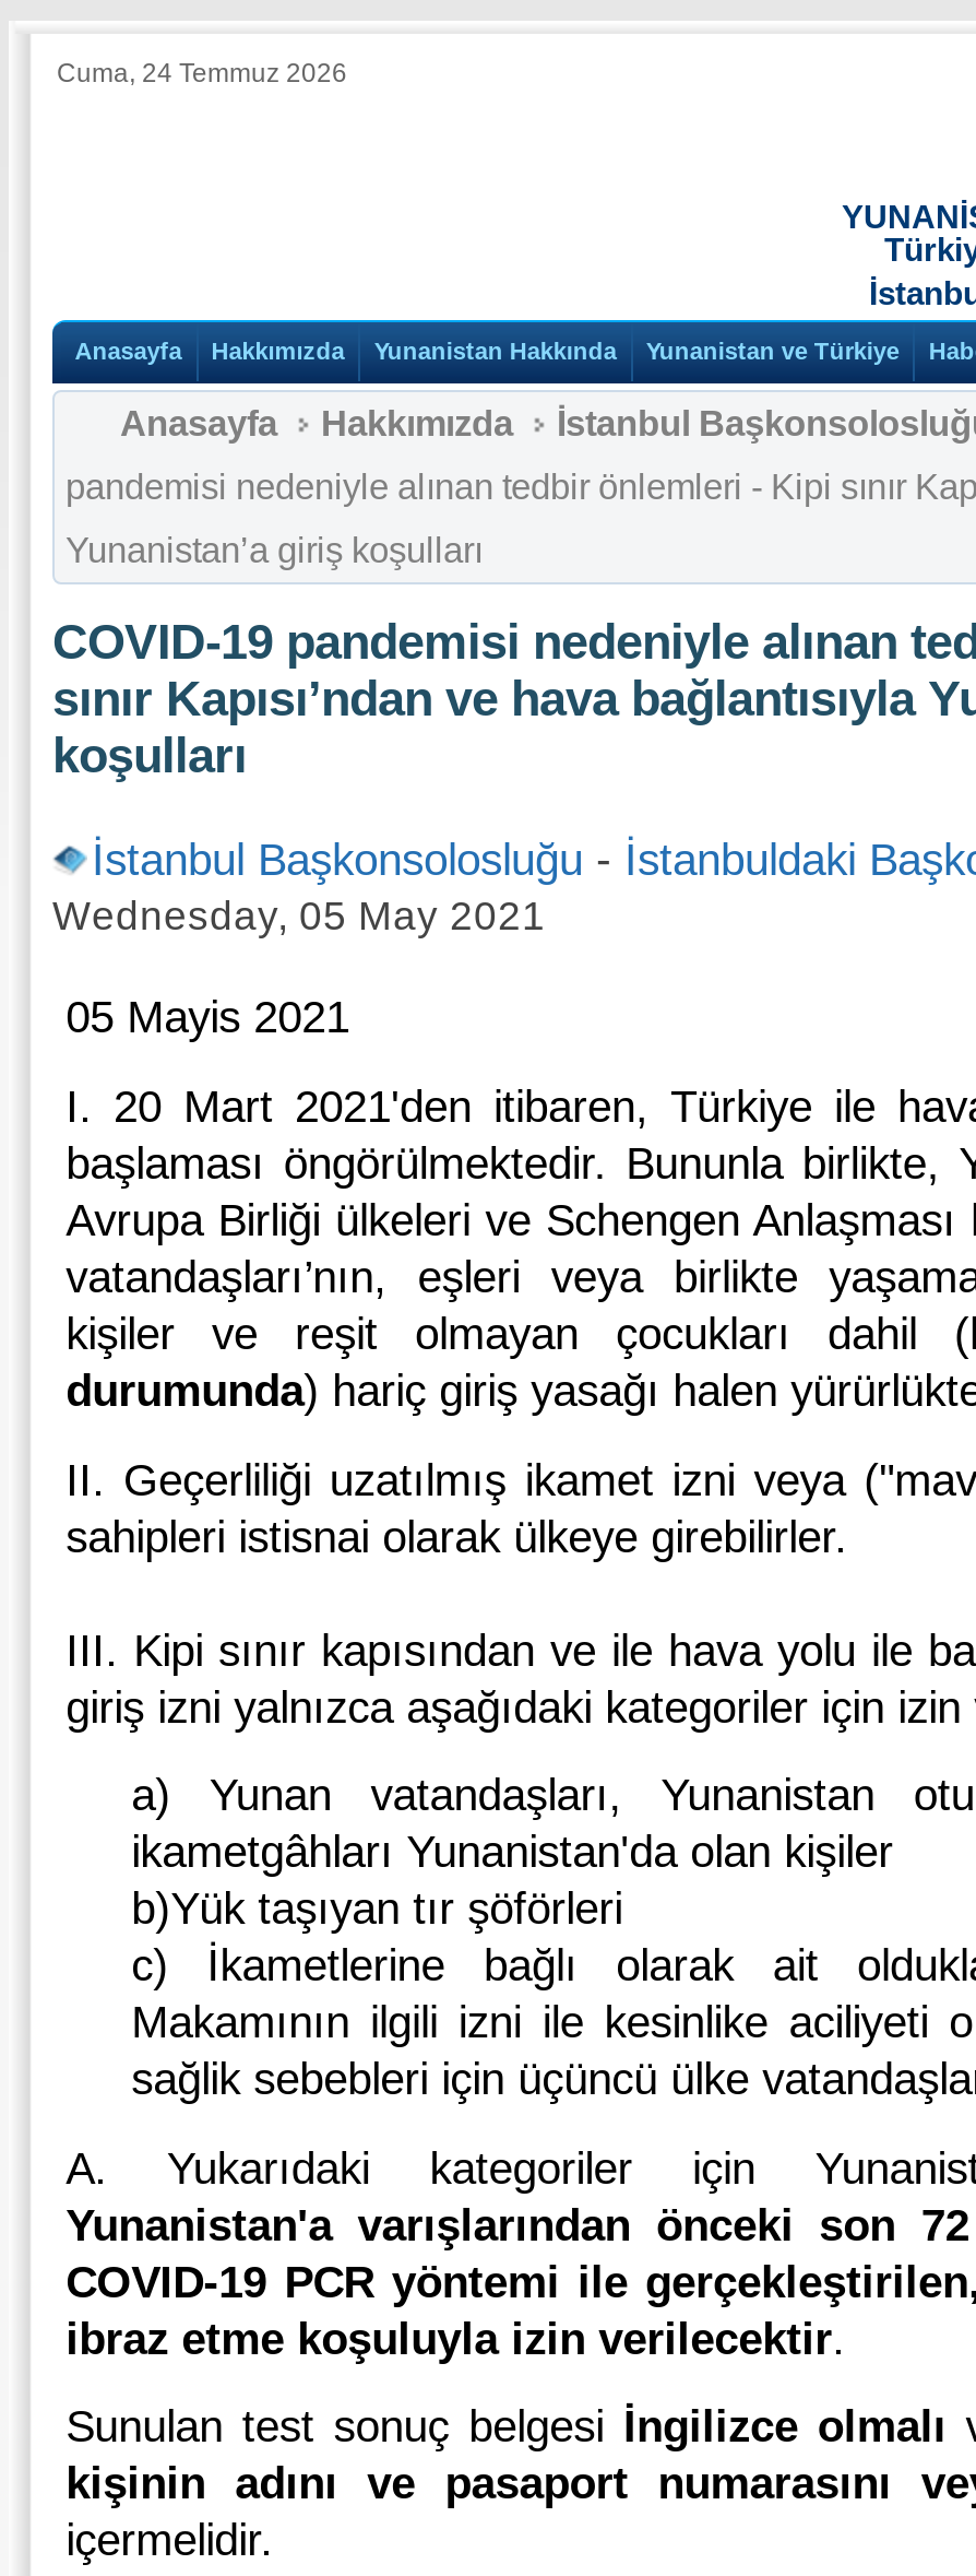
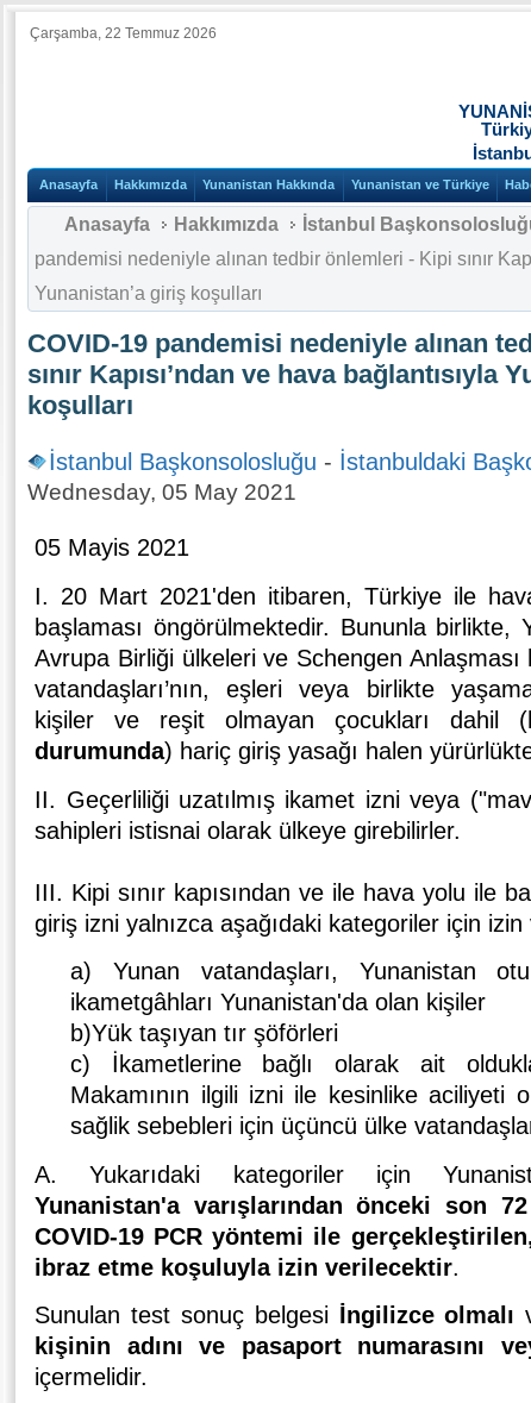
[57,58,347,88] Cuma, 24 Temmuz 2026 -> [30,25,217,42] Çarşamba, 22 Temmuz 2026

